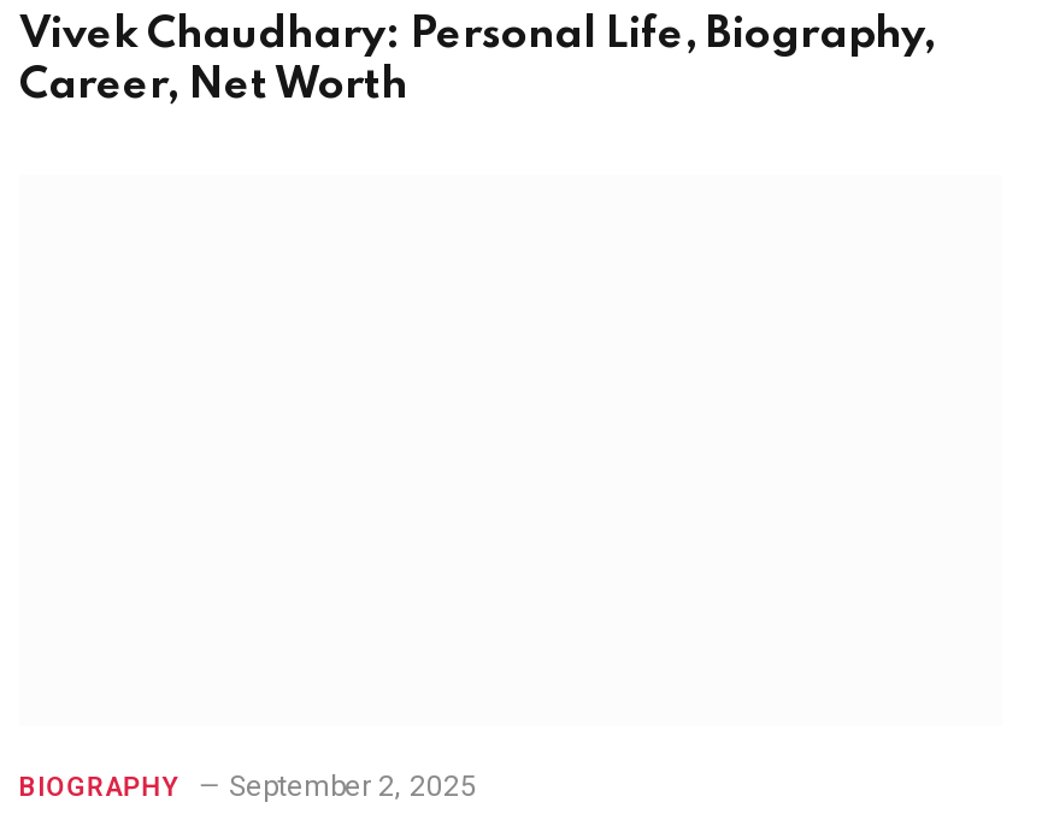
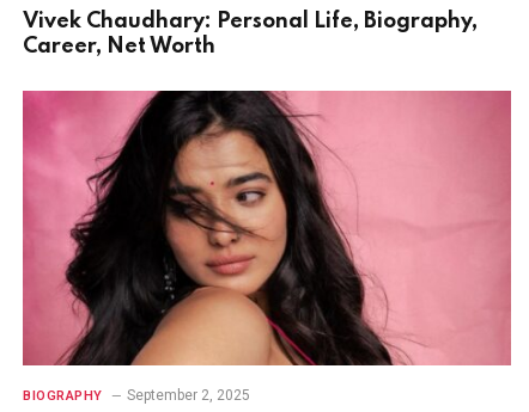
none -> [22,90,512,367] [image]

